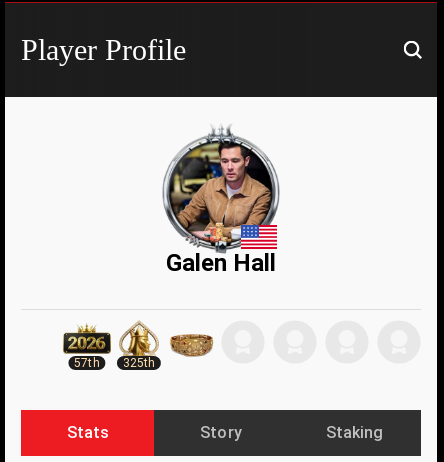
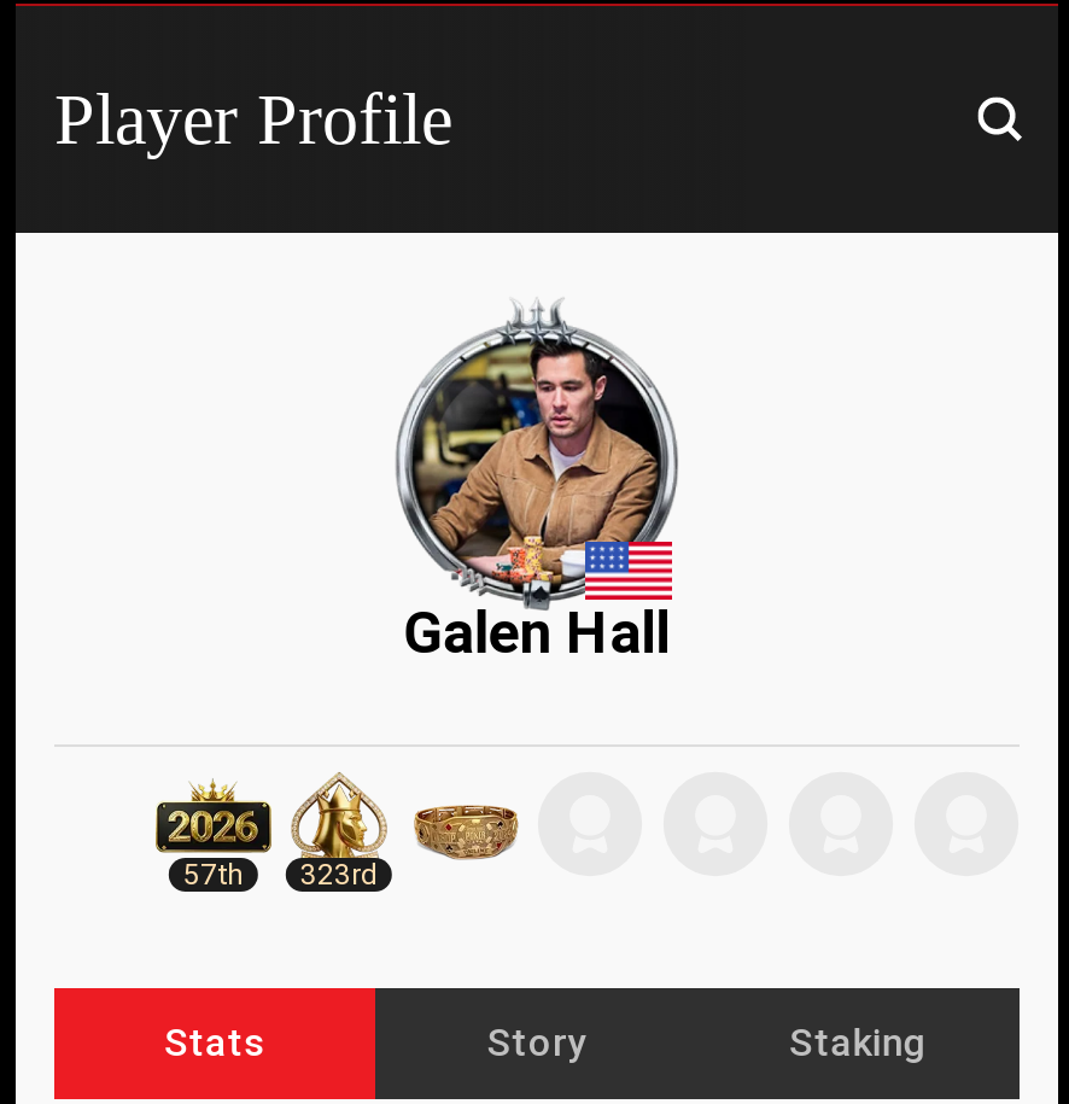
[74,356,155,370] 57th 325th -> [183,858,378,892] 57th 323rd

